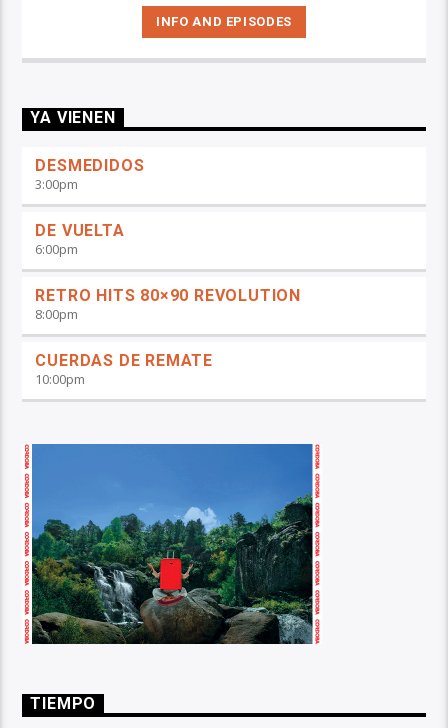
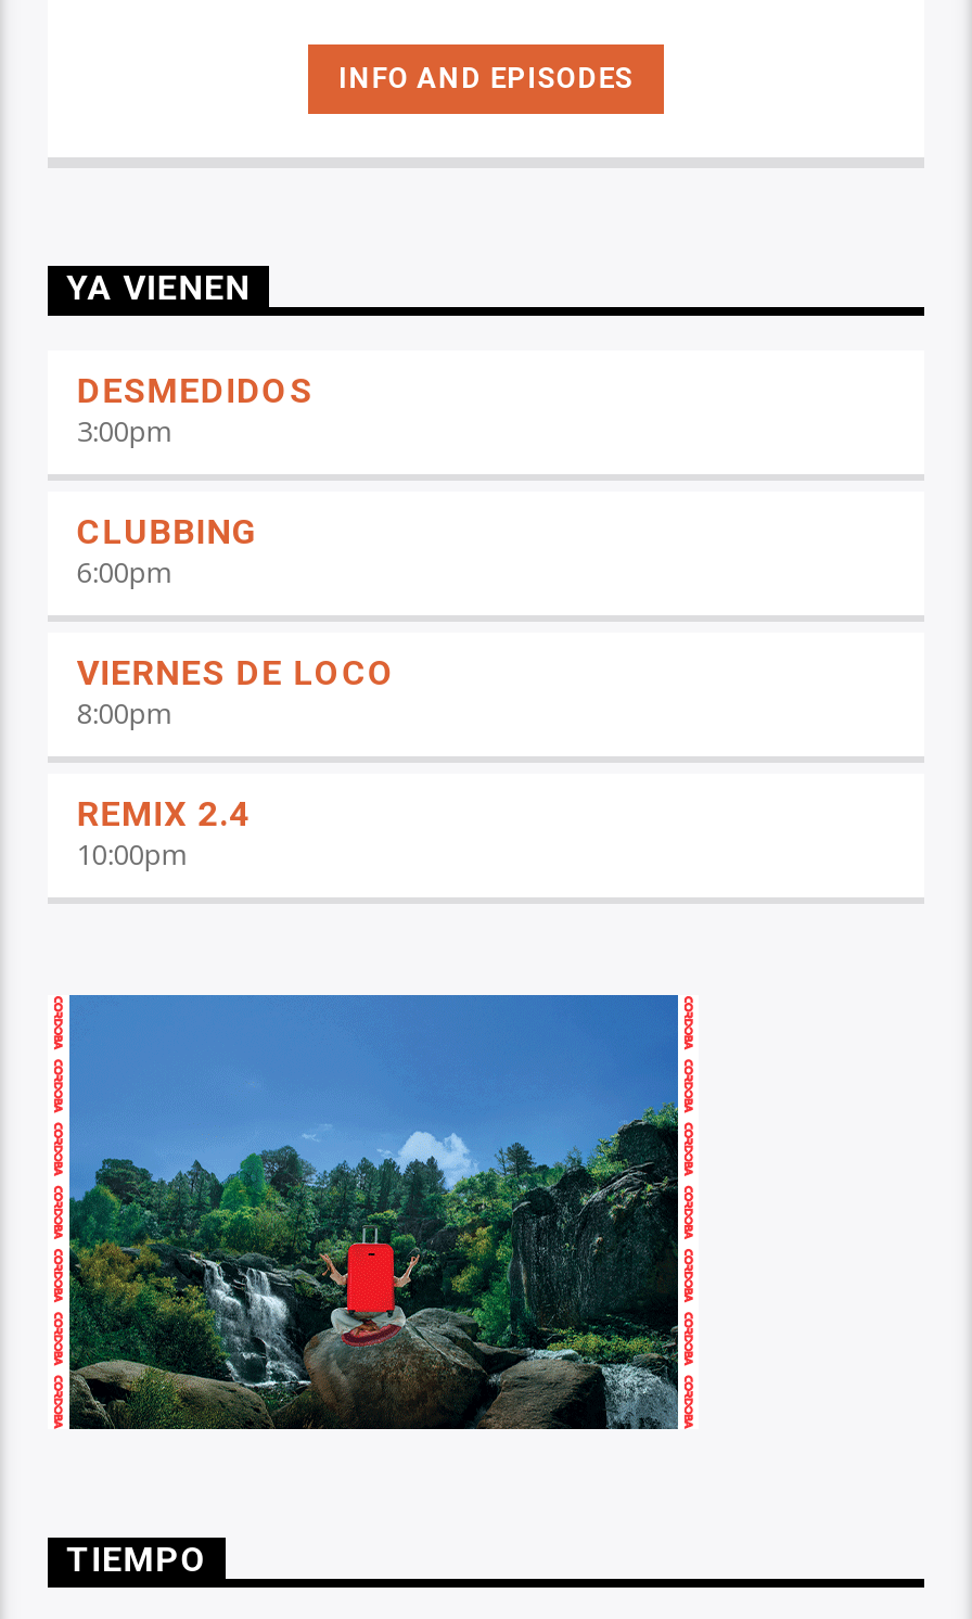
[35,221,125,240] DE VUELTA -> [77,511,258,552] CLUBBING
[35,286,301,305] RETRO HITS 80×90 REVOLUTION -> [77,652,396,693] VIERNES DE LOCO
[35,351,213,370] CUERDAS DE REMATE -> [77,793,251,834] REMIX 2.4

